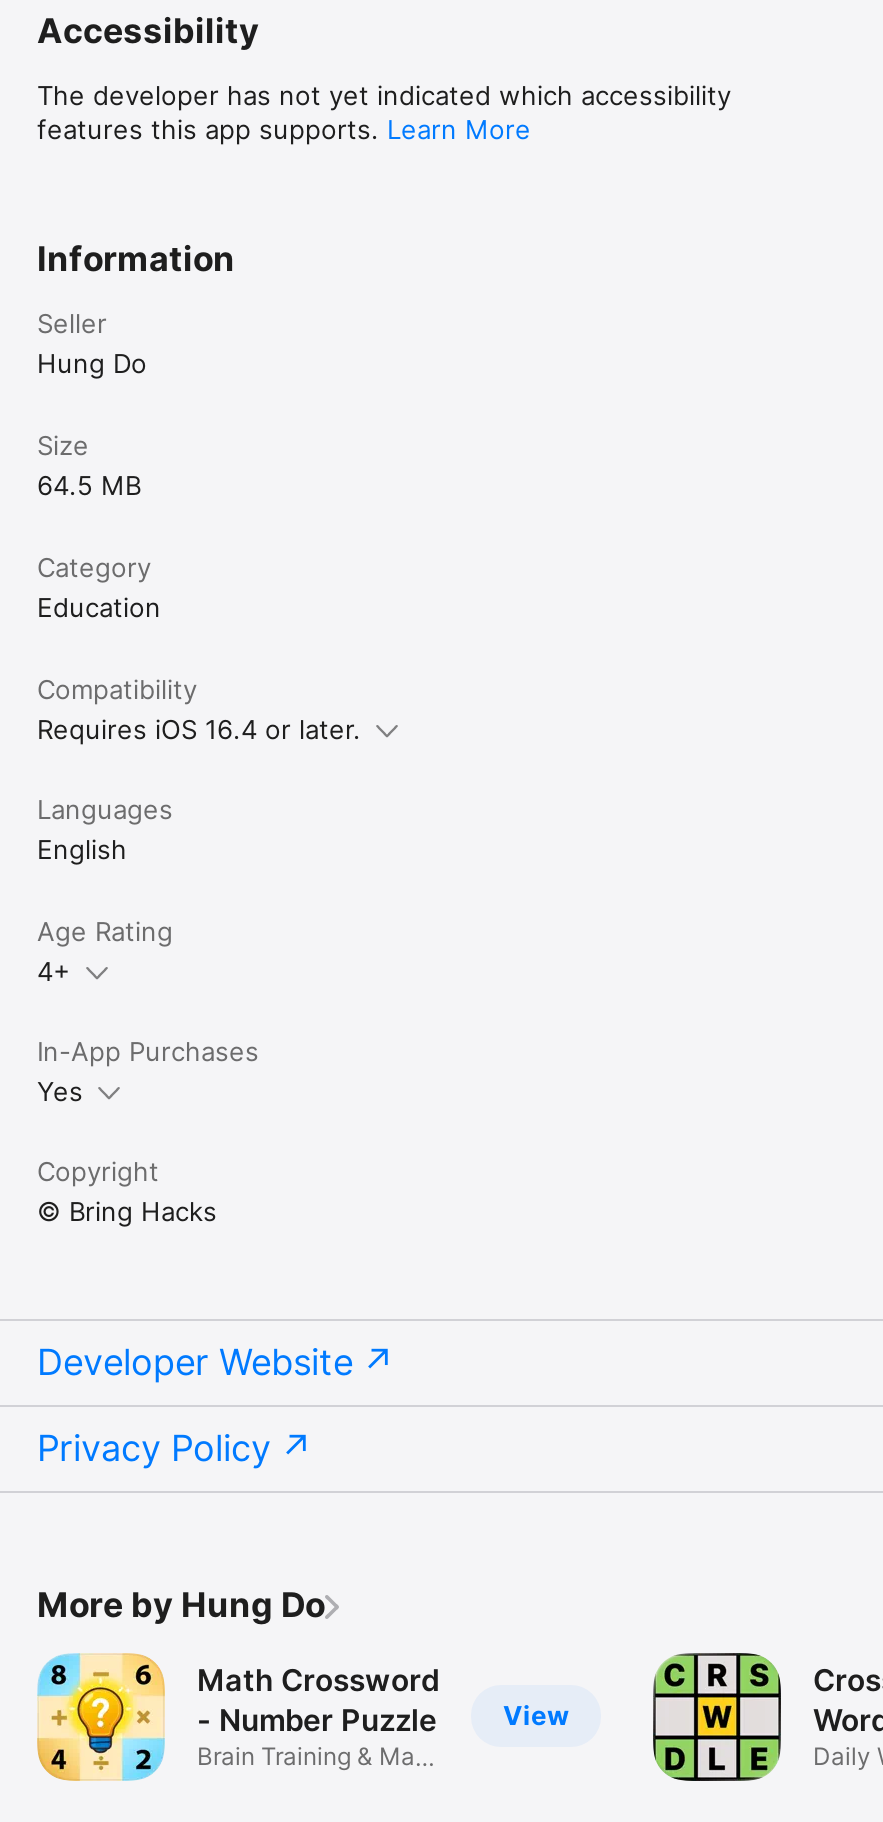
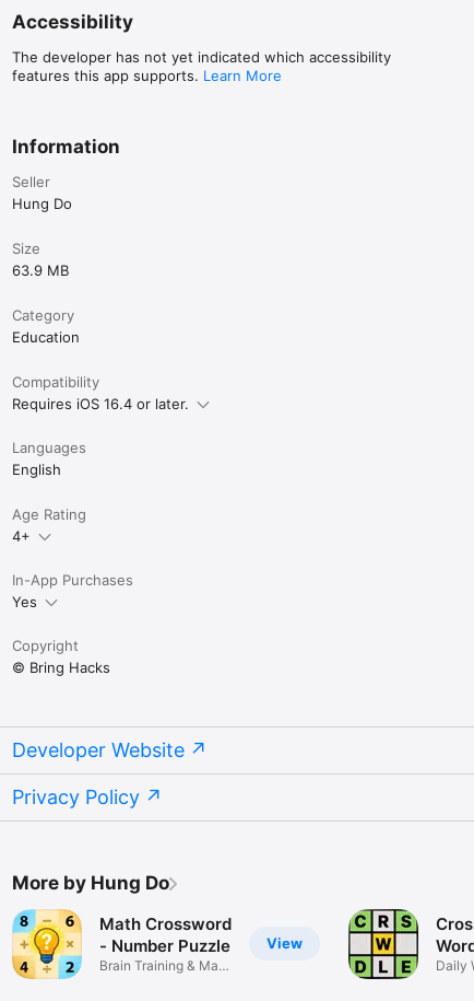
[37,469,141,501] 64.5 MB -> [12,261,69,279] 63.9 MB

